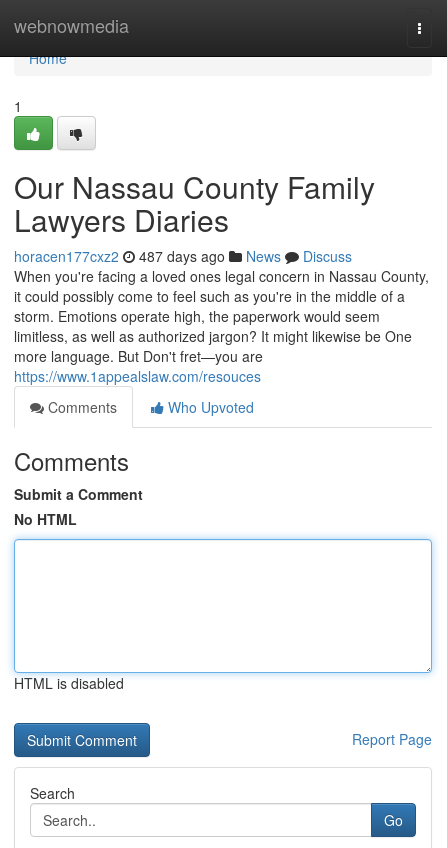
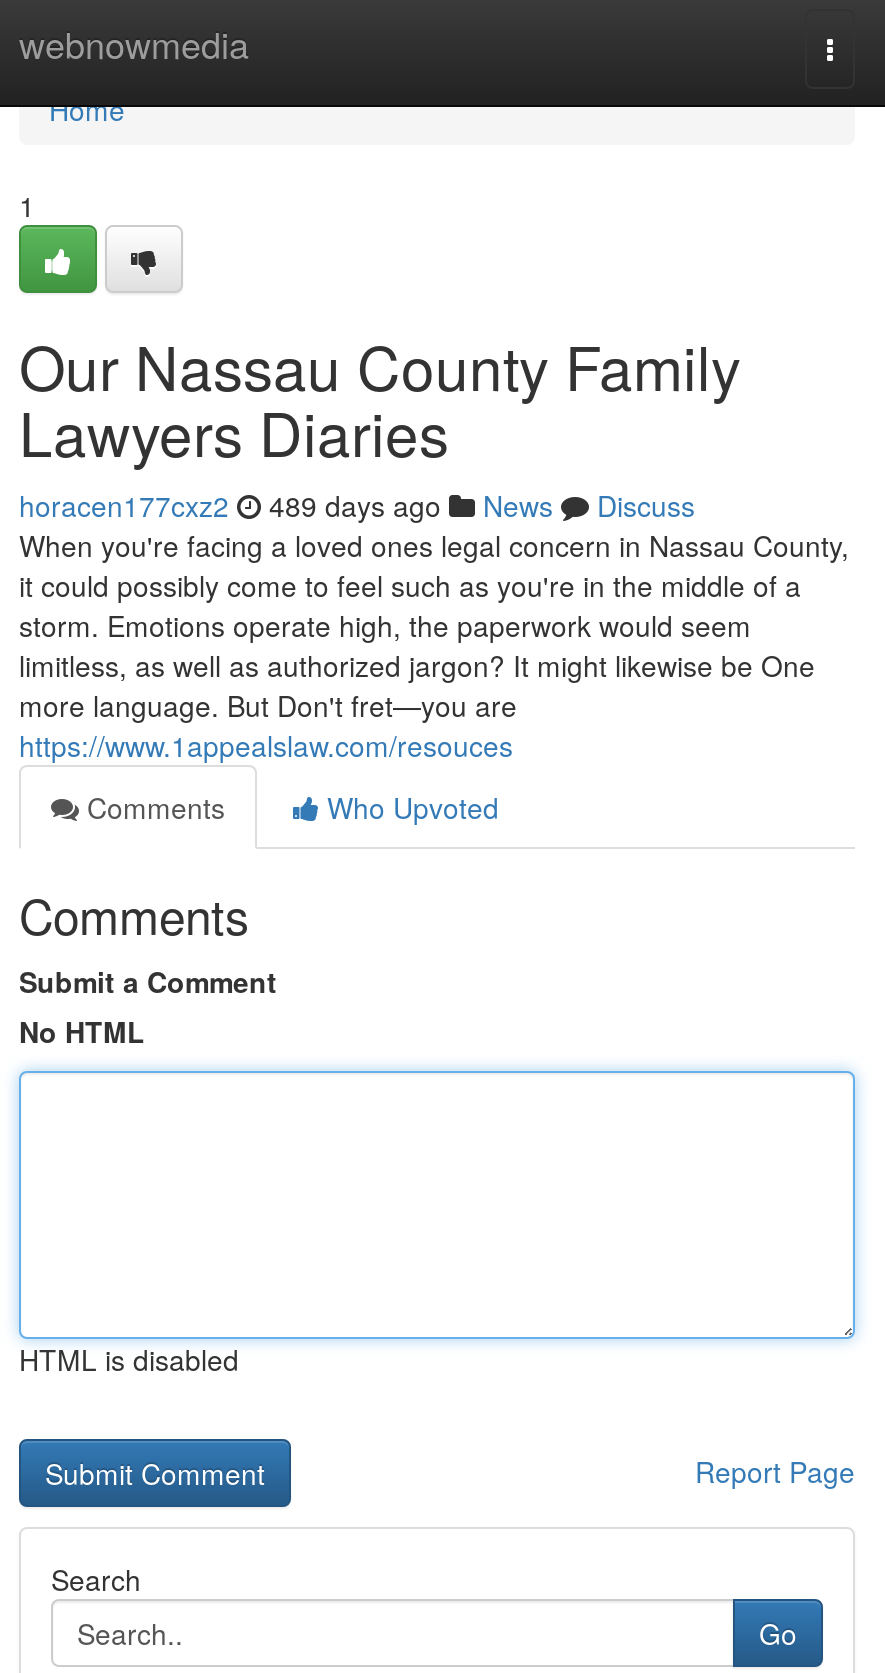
[14,246,352,266] horacen177cxz2 487 days ago News Discuss -> [19,485,695,525] horacen177cxz2 489 days ago News Discuss

